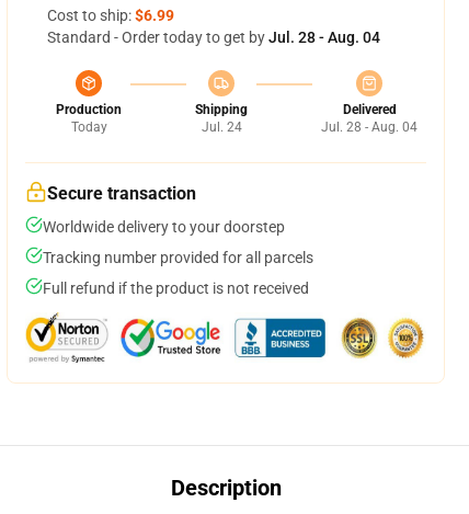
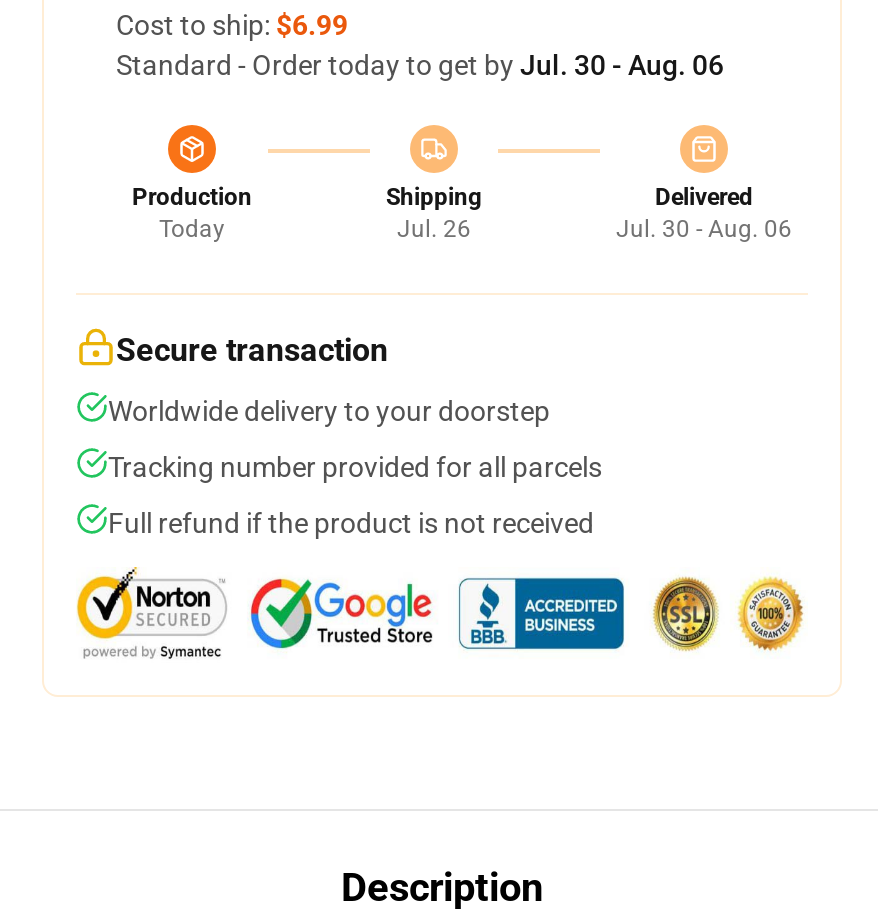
[47,28,380,46] Standard - Order today to get by Jul. 28 - Aug. 04 -> [116,49,724,81] Standard - Order today to get by Jul. 30 - Aug. 06
[201,119,242,135] Jul. 24 -> [397,215,471,243] Jul. 26
[321,119,417,135] Jul. 28 - Aug. 04 -> [616,215,792,243] Jul. 30 - Aug. 06

